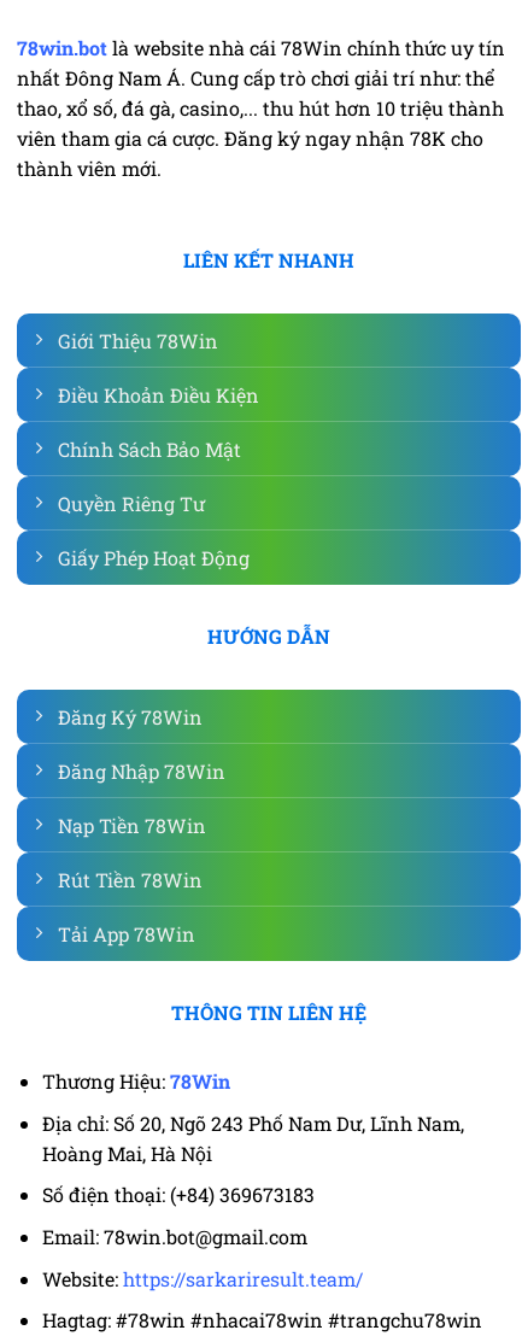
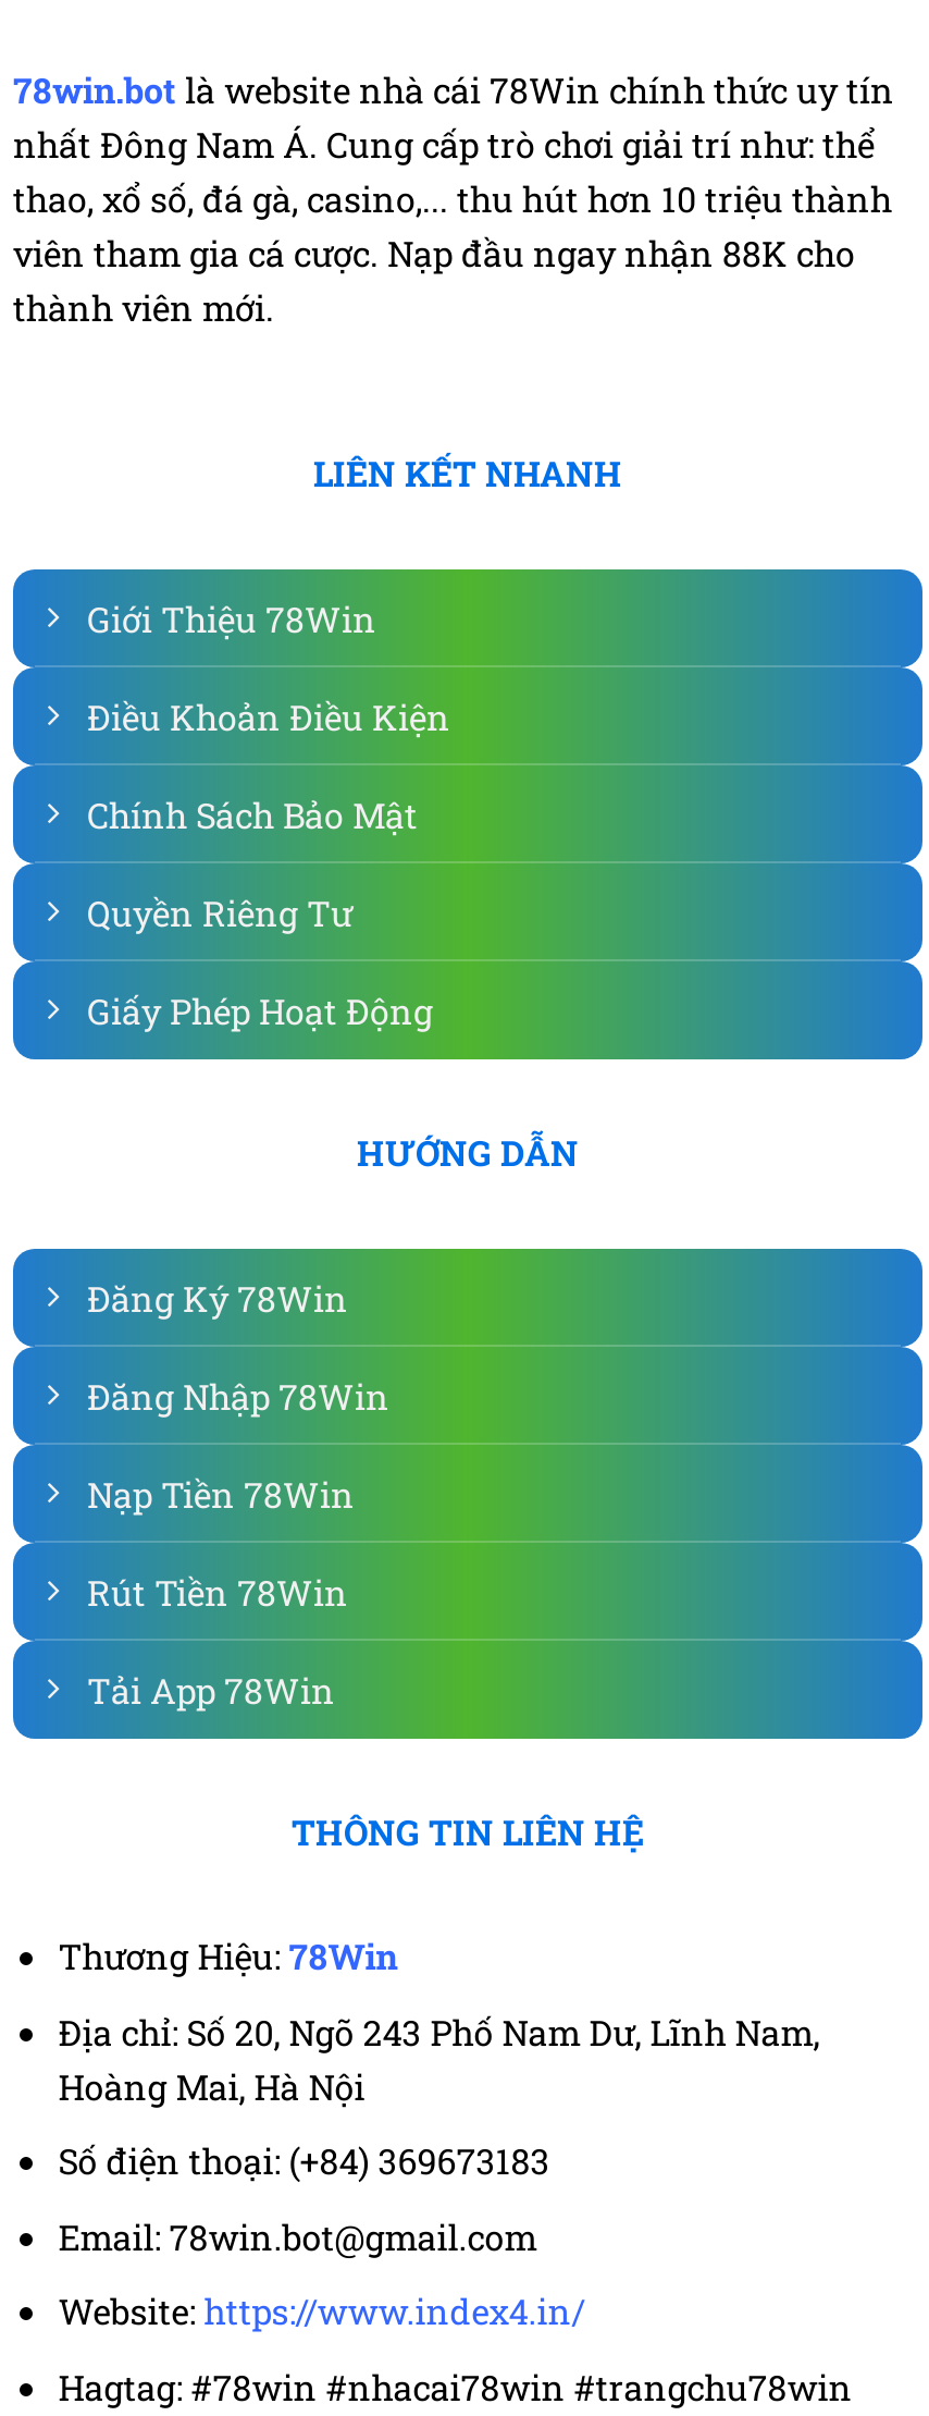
[17,126,483,151] viên tham gia cá cược. Đăng ký ngay nhận 78K cho -> [13,230,855,276] viên tham gia cá cược. Nạp đầu ngay nhận 88K cho
[42,1265,363,1291] Website: https://sarkariresult.team/ -> [58,2289,585,2334] Website: https://www.index4.in/

